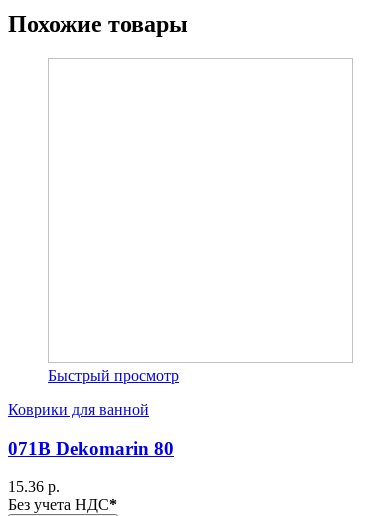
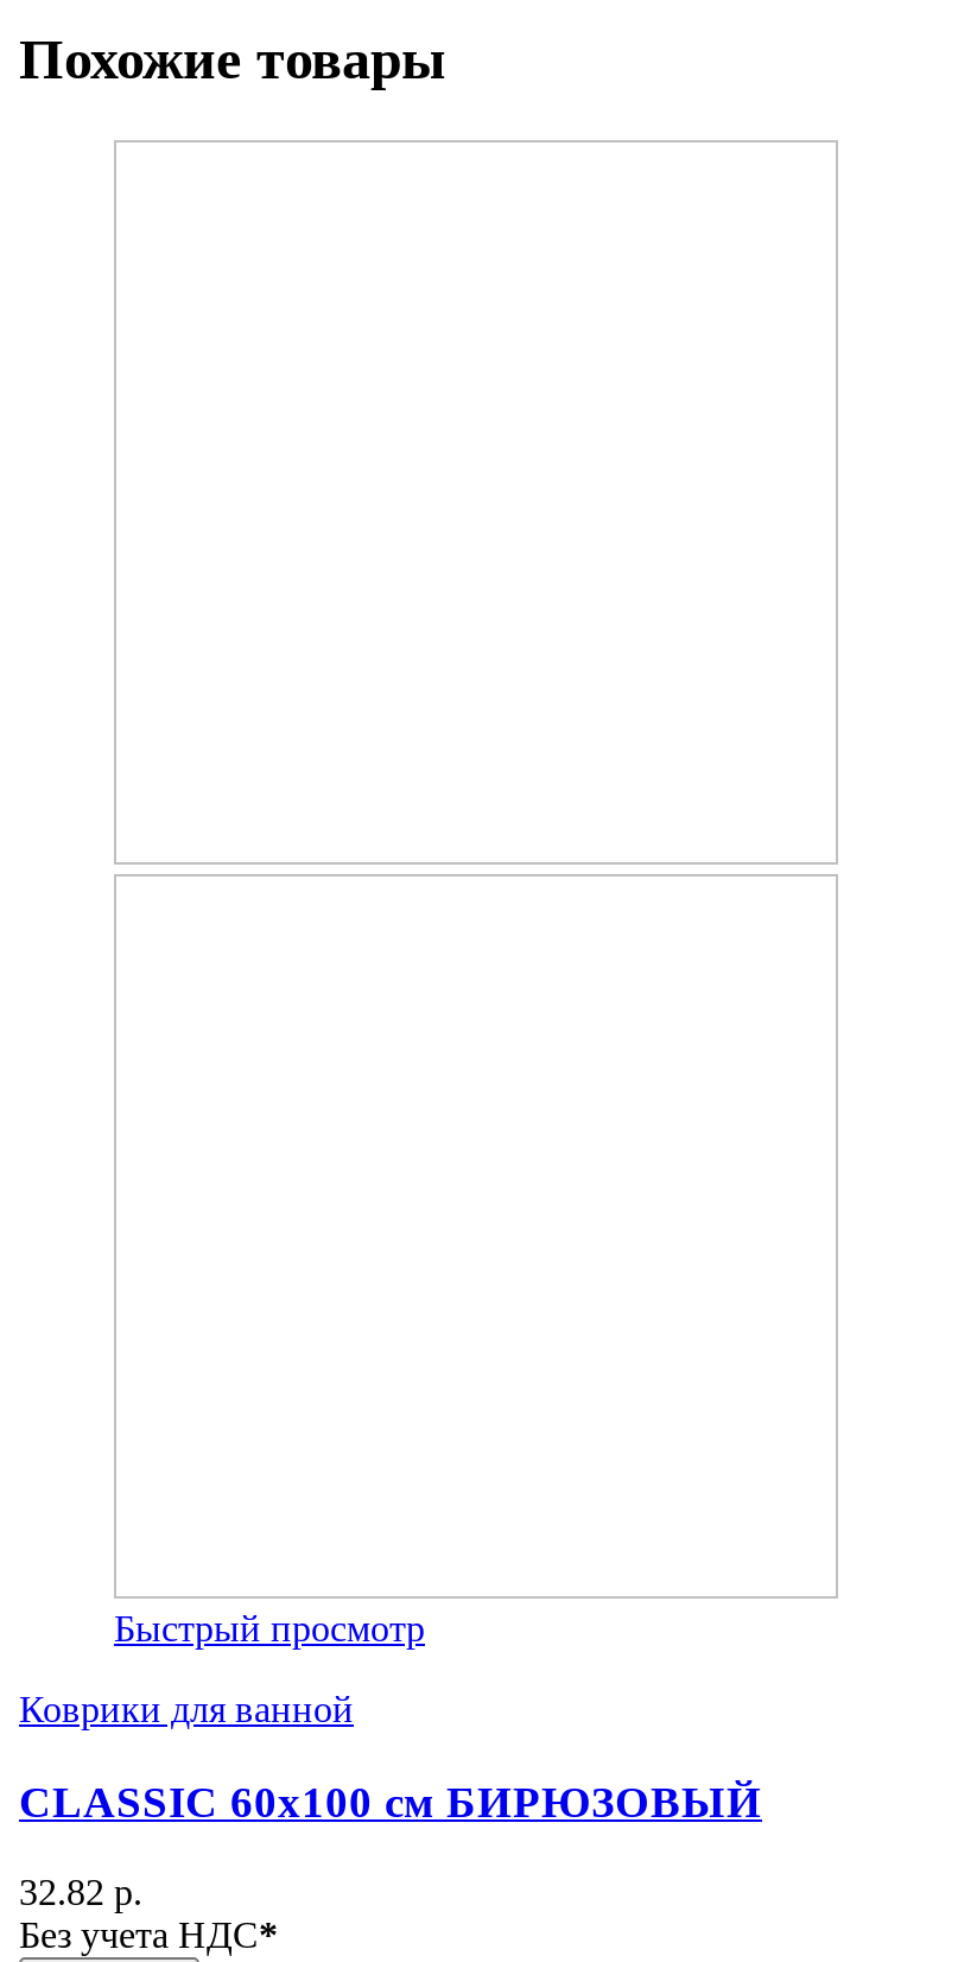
[8,437,174,458] 071B Dekomarin 80 -> [19,1776,762,1825] CLASSIC 60х100 см БИРЮЗОВЫЙ
[8,478,60,495] 15.36 р. -> [19,1872,142,1913] 32.82 р.

